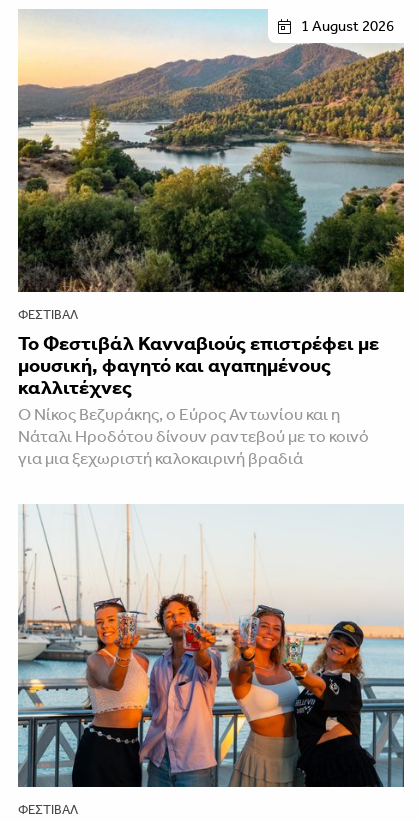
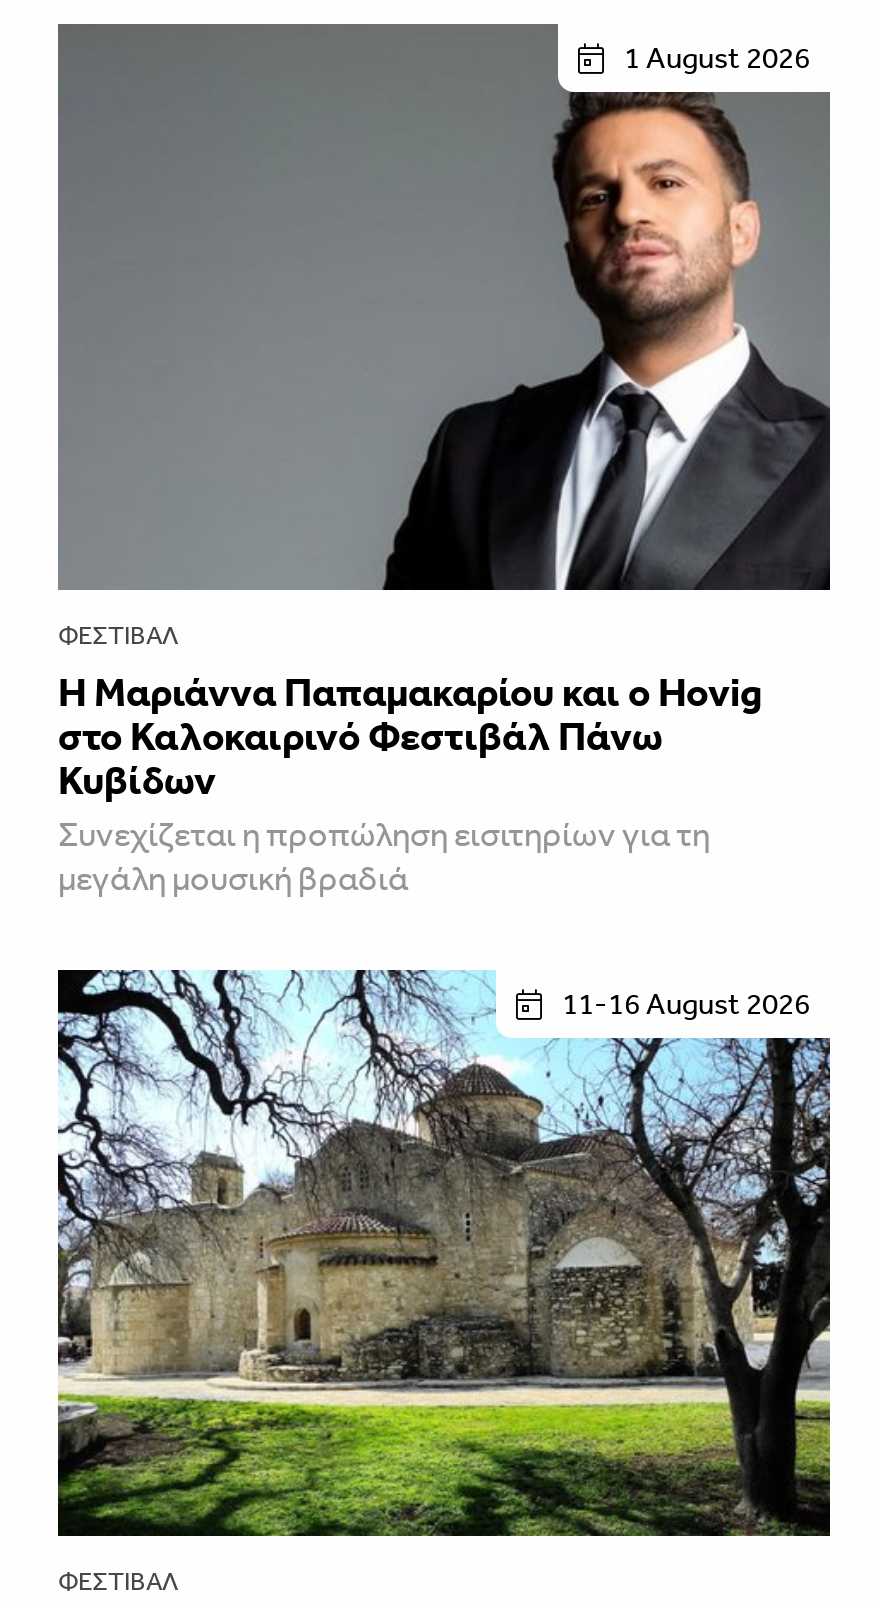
[17,10,405,468] [image] | Το Φεστιβάλ Κανναβιούς επιστρέφει με | μουσική, φαγητό και αγαπημένους | καλλιτέχνες | Ο Νίκος Βεζυράκης, ο Εύρος Αντωνίου και η | Νάταλι Ηροδότου δίνουν ραντεβού με το κοινό | για μια ξεχωριστή καλοκαιρινή βραδιά -> [56,23,832,1022] [image] | Η Μαριάννα Παπαμακαρίου και ο Hovig | στο Καλοκαιρινό Φεστιβάλ Πάνω | Κυβίδων | Συνεχίζεται η προπώληση εισιτηρίων για τη | μεγάλη μουσική βραδιά | 11-16 August 2026
[17,504,404,788] [image] -> [56,967,832,1539] [image]

